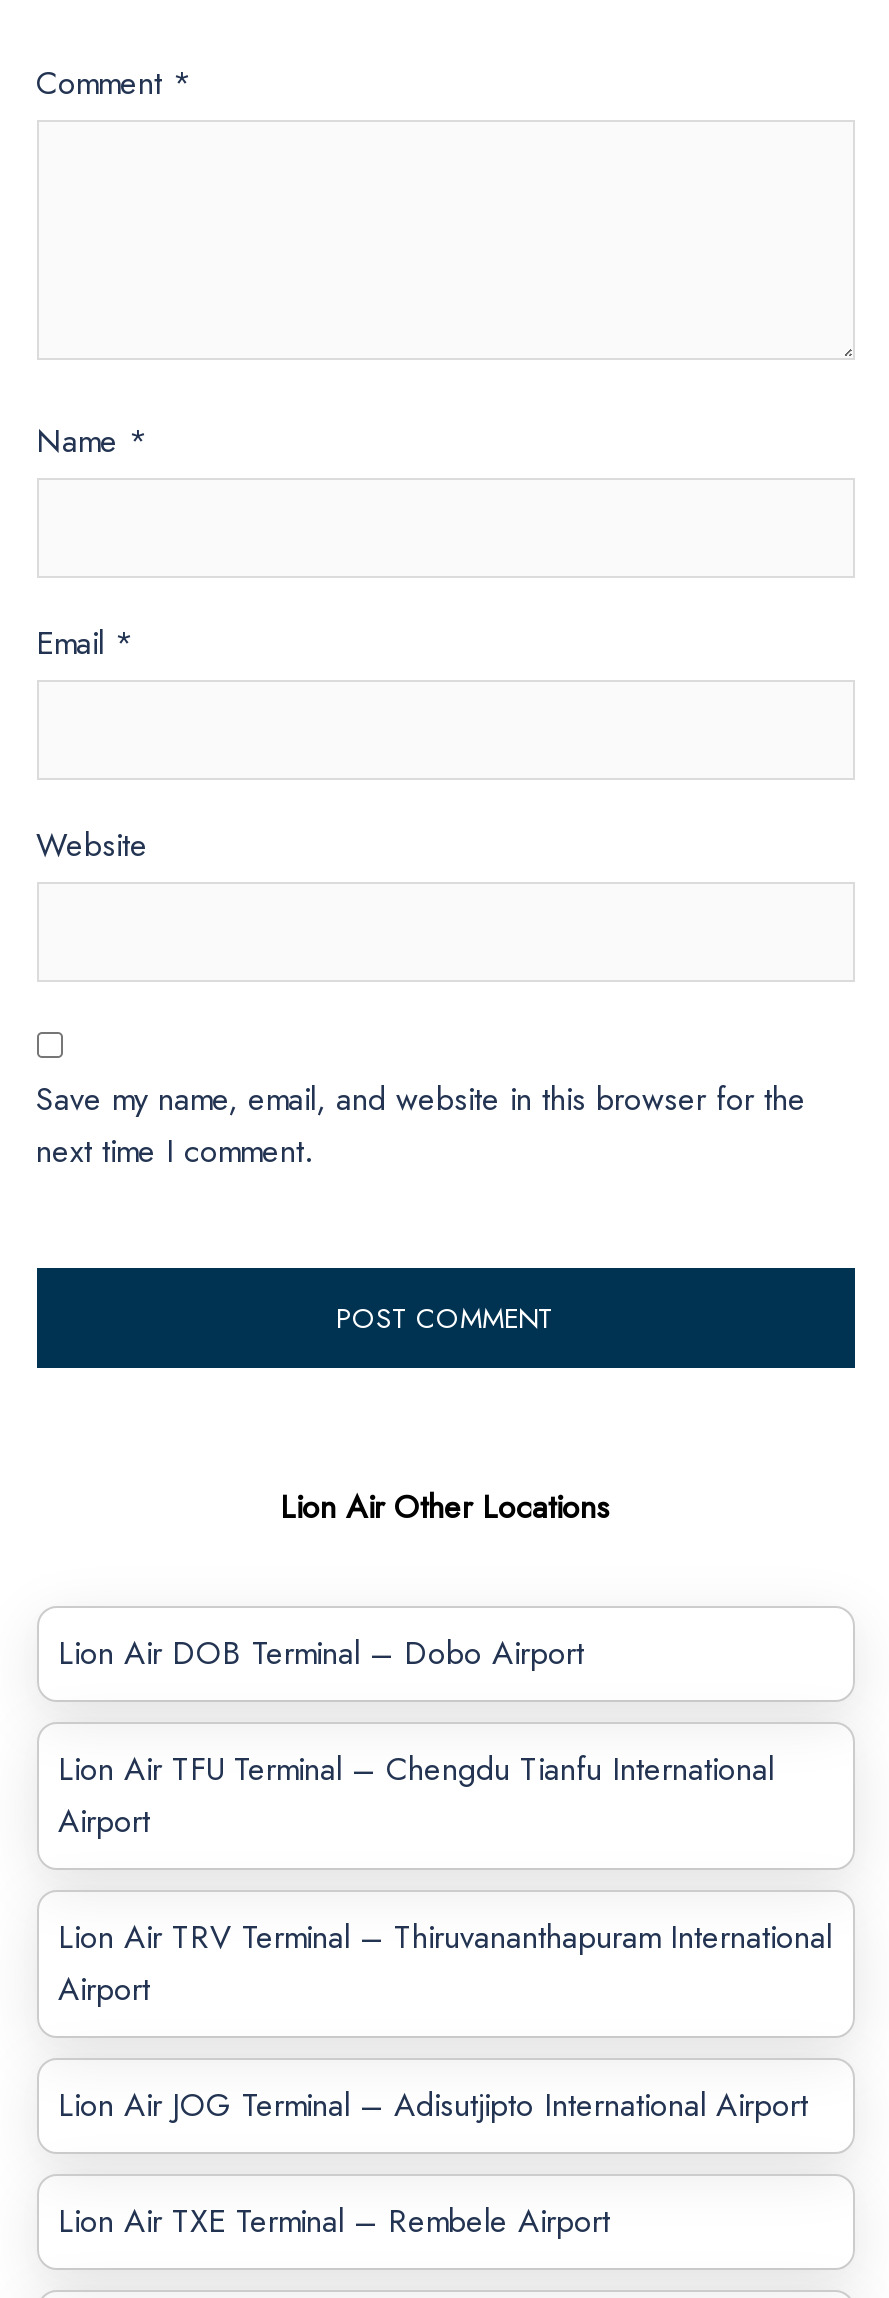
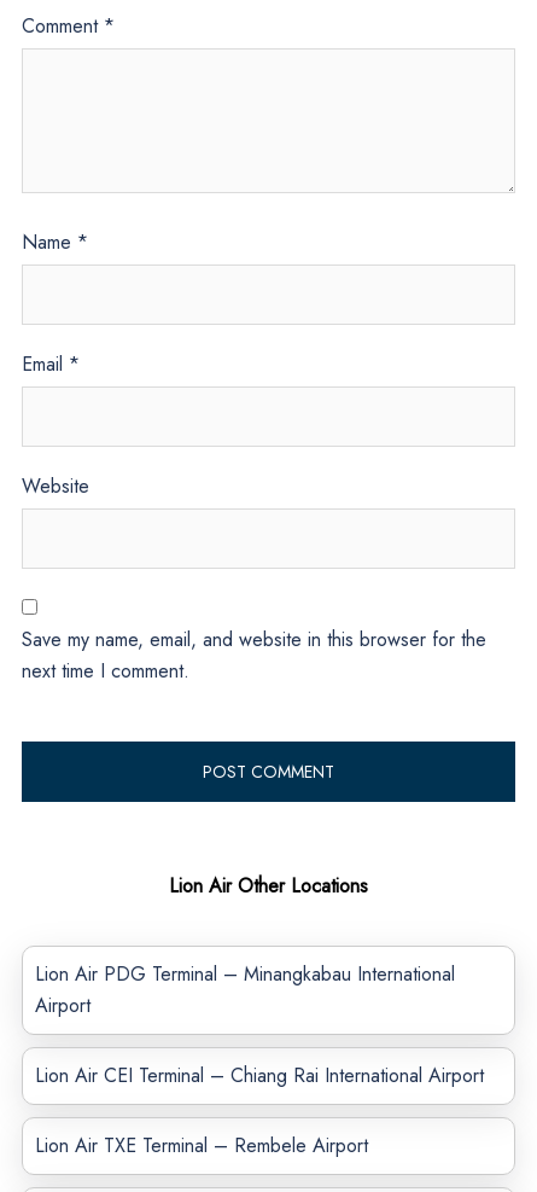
[58,1631,774,1793] Lion Air DOB Terminal – Dobo Airport | Lion Air TFU Terminal – Chengdu Tianfu International -> [34,961,454,988] Lion Air PDG Terminal – Minangkabau International
[58,1915,832,2129] Lion Air TRV Terminal – Thiruvananthapuram International | Airport | Lion Air JOG Terminal – Adisutjipto International Airport -> [34,1062,483,1090] Lion Air CEI Terminal – Chiang Rai International Airport

